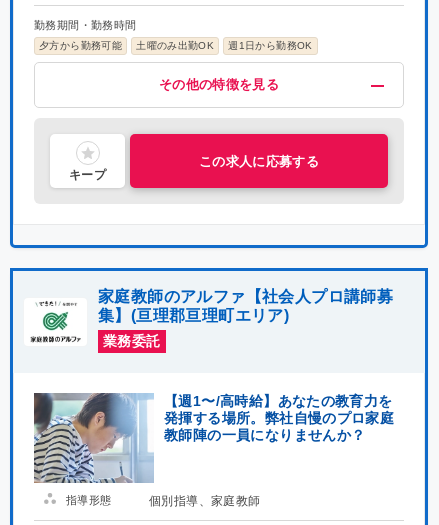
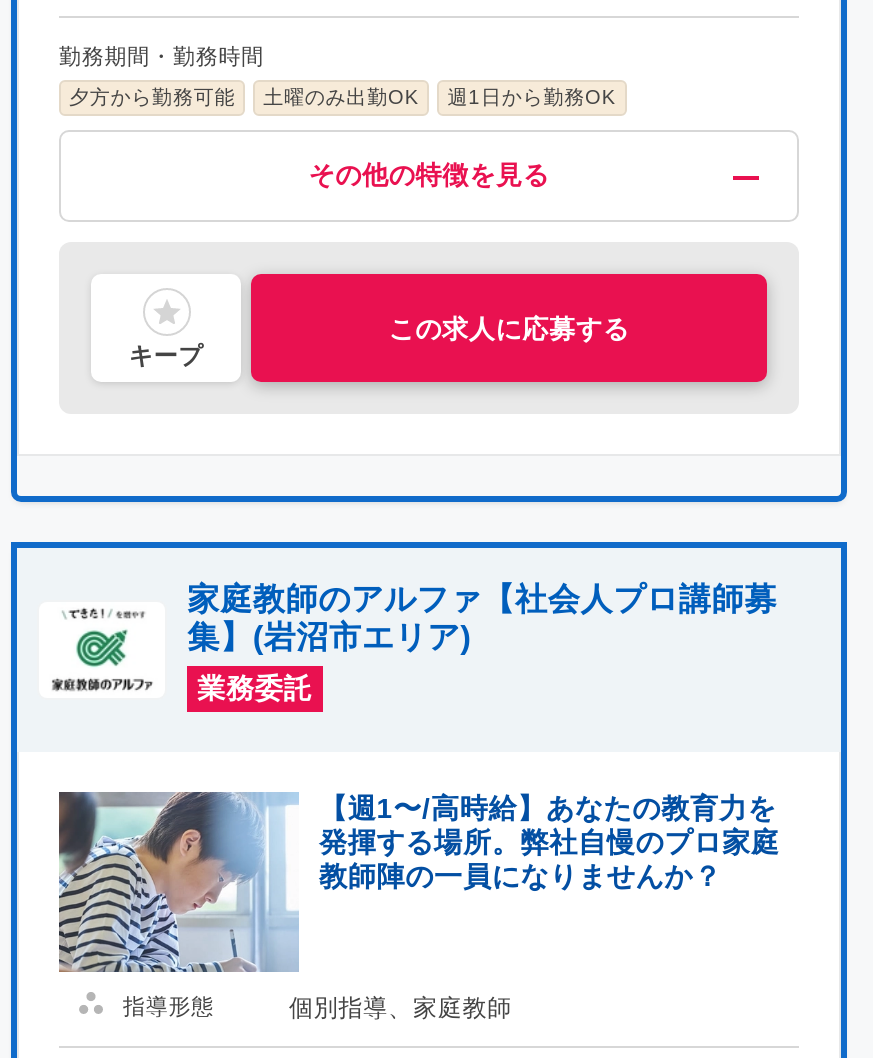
[98,307,289,324] 集】(亘理郡亘理町エリア) -> [187,620,471,654] 集】(岩沼市エリア)

